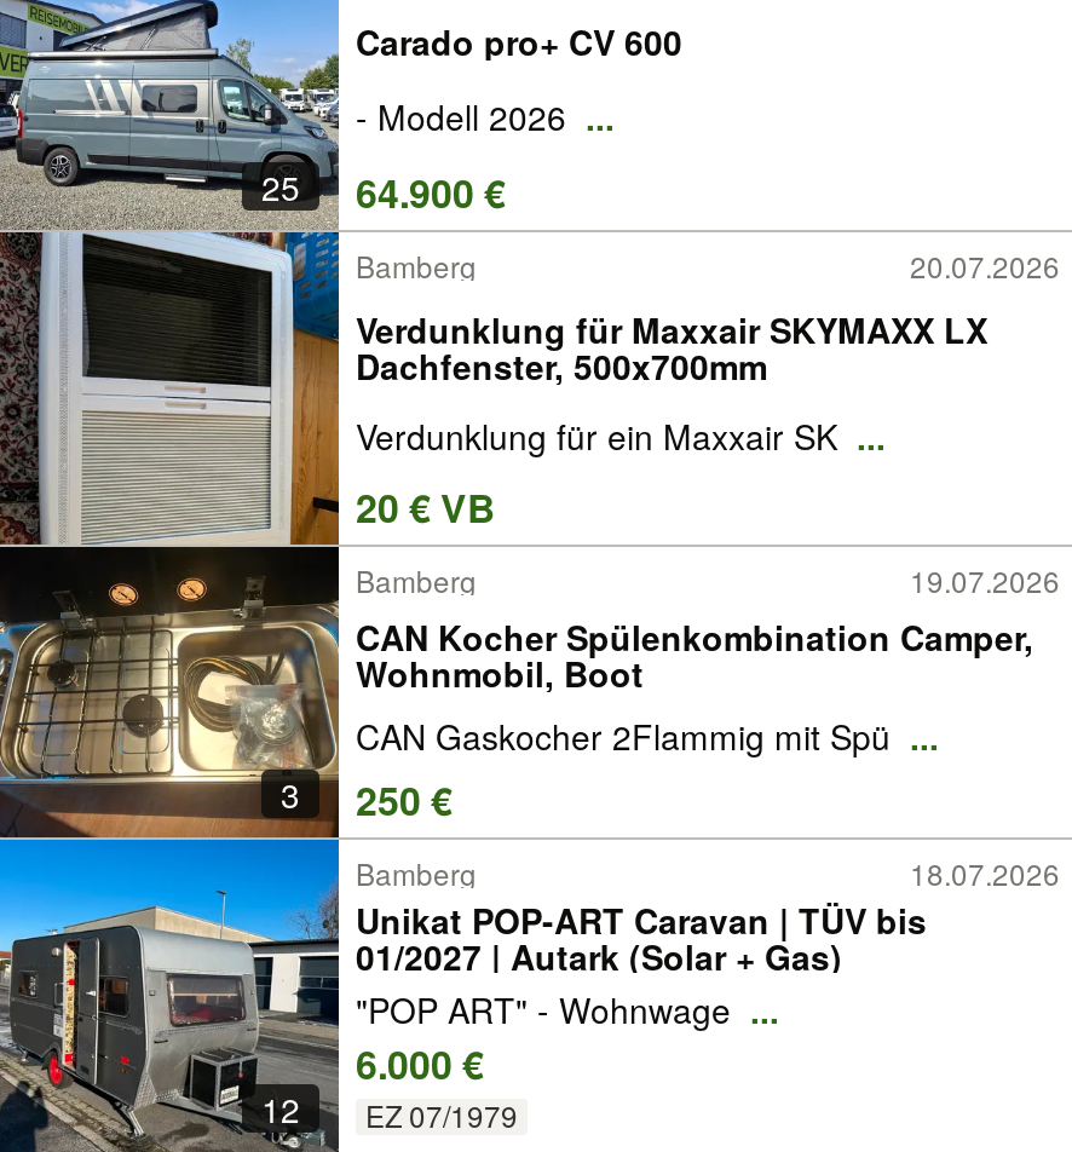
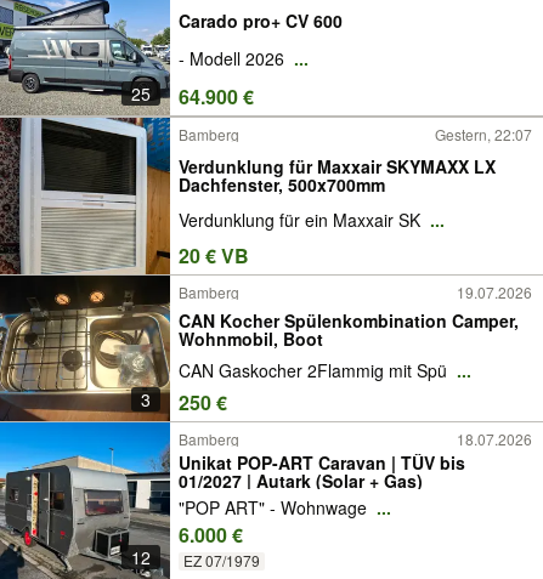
[910,244,1060,286] 20.07.2026 -> [435,124,532,144] Gestern, 22:07

